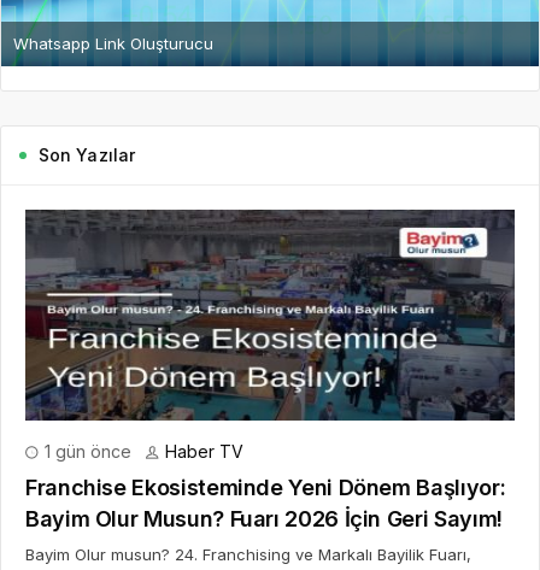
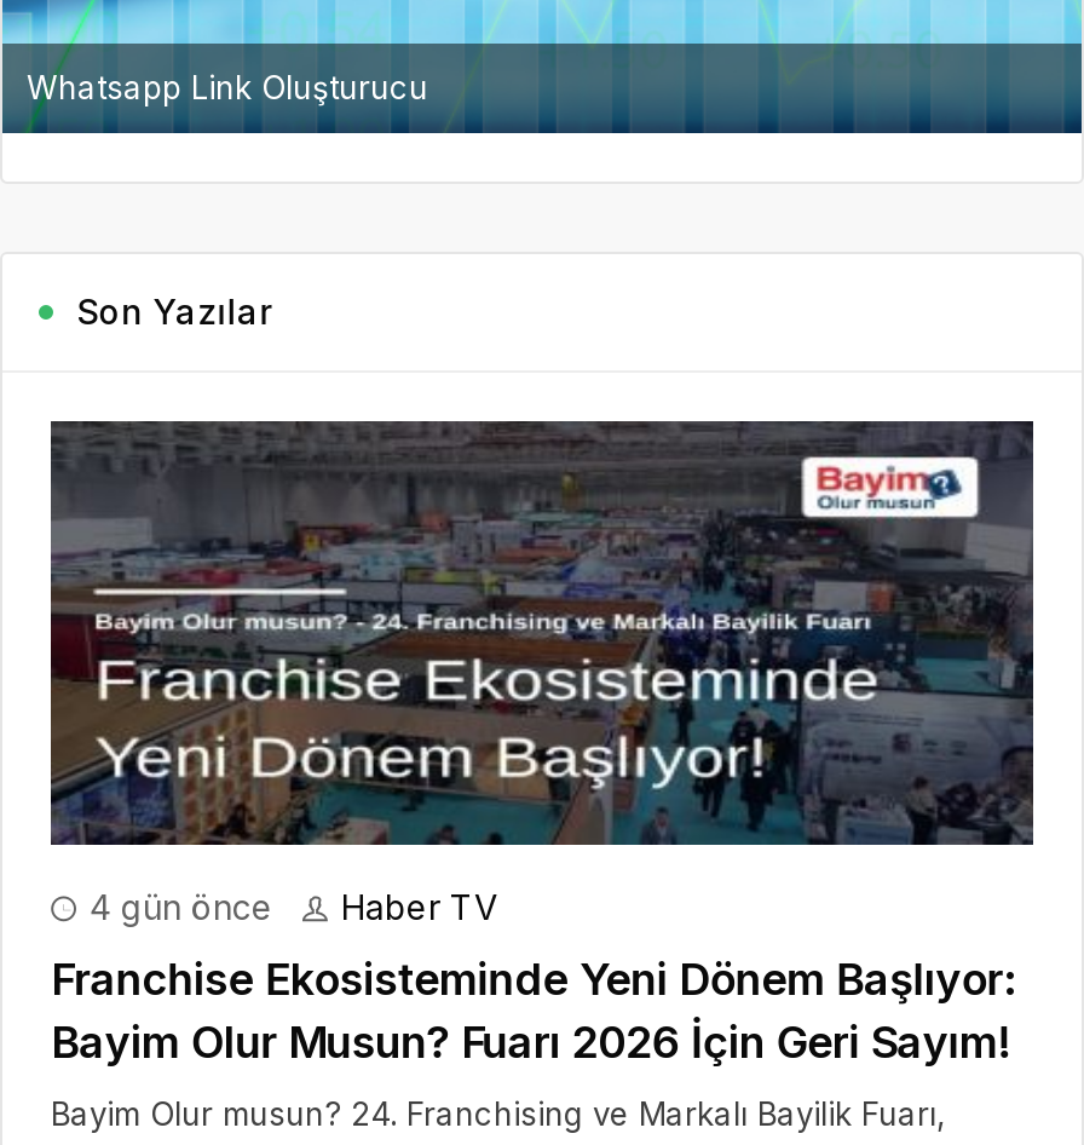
[40,441,243,462] 1 gün önce Haber TV -> [80,886,498,928] 4 gün önce Haber TV

